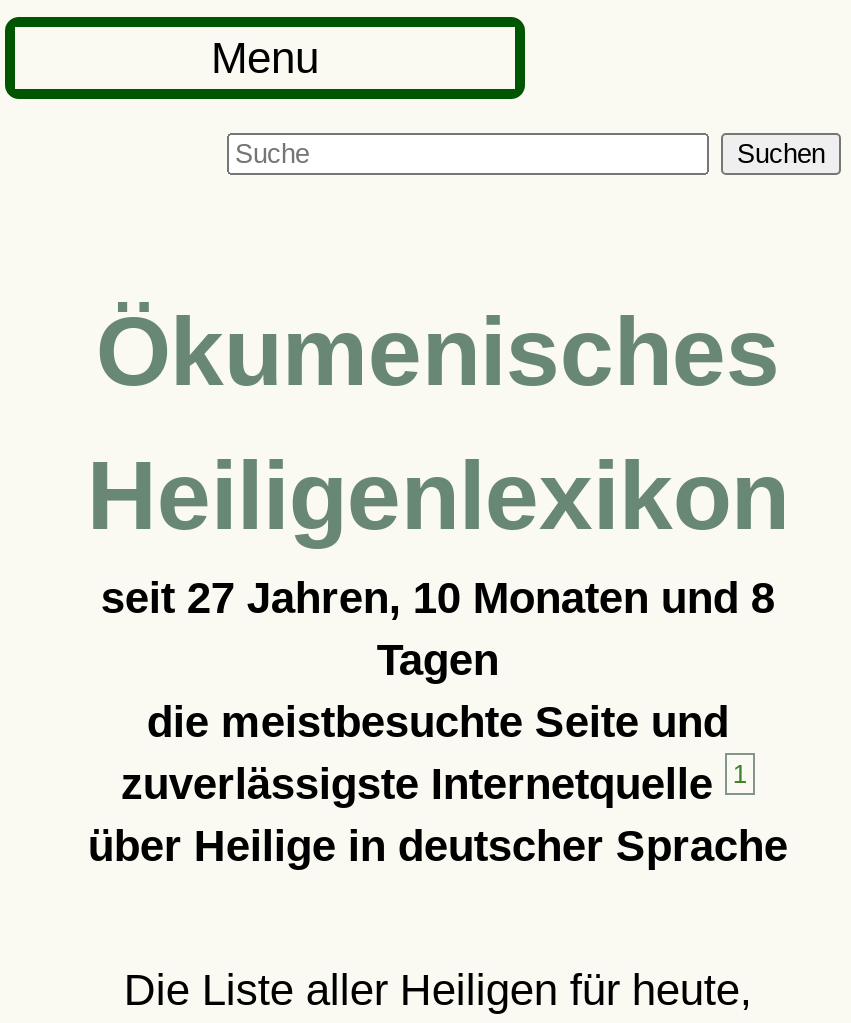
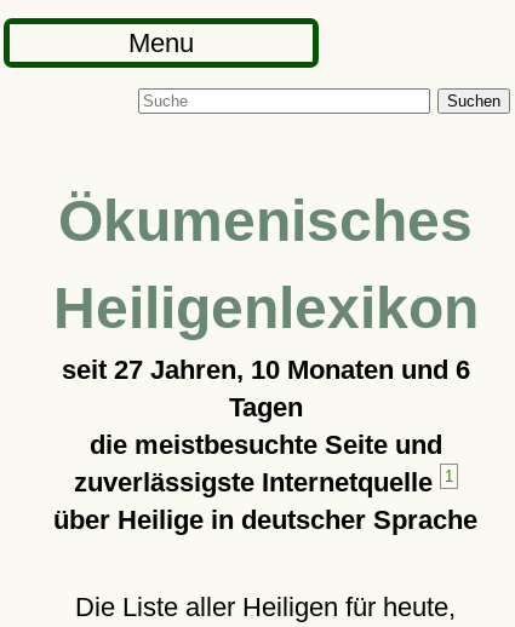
[101,573,775,623] seit 27 Jahren, 10 Monaten und 8 -> [62,355,470,385] seit 27 Jahren, 10 Monaten und 6

